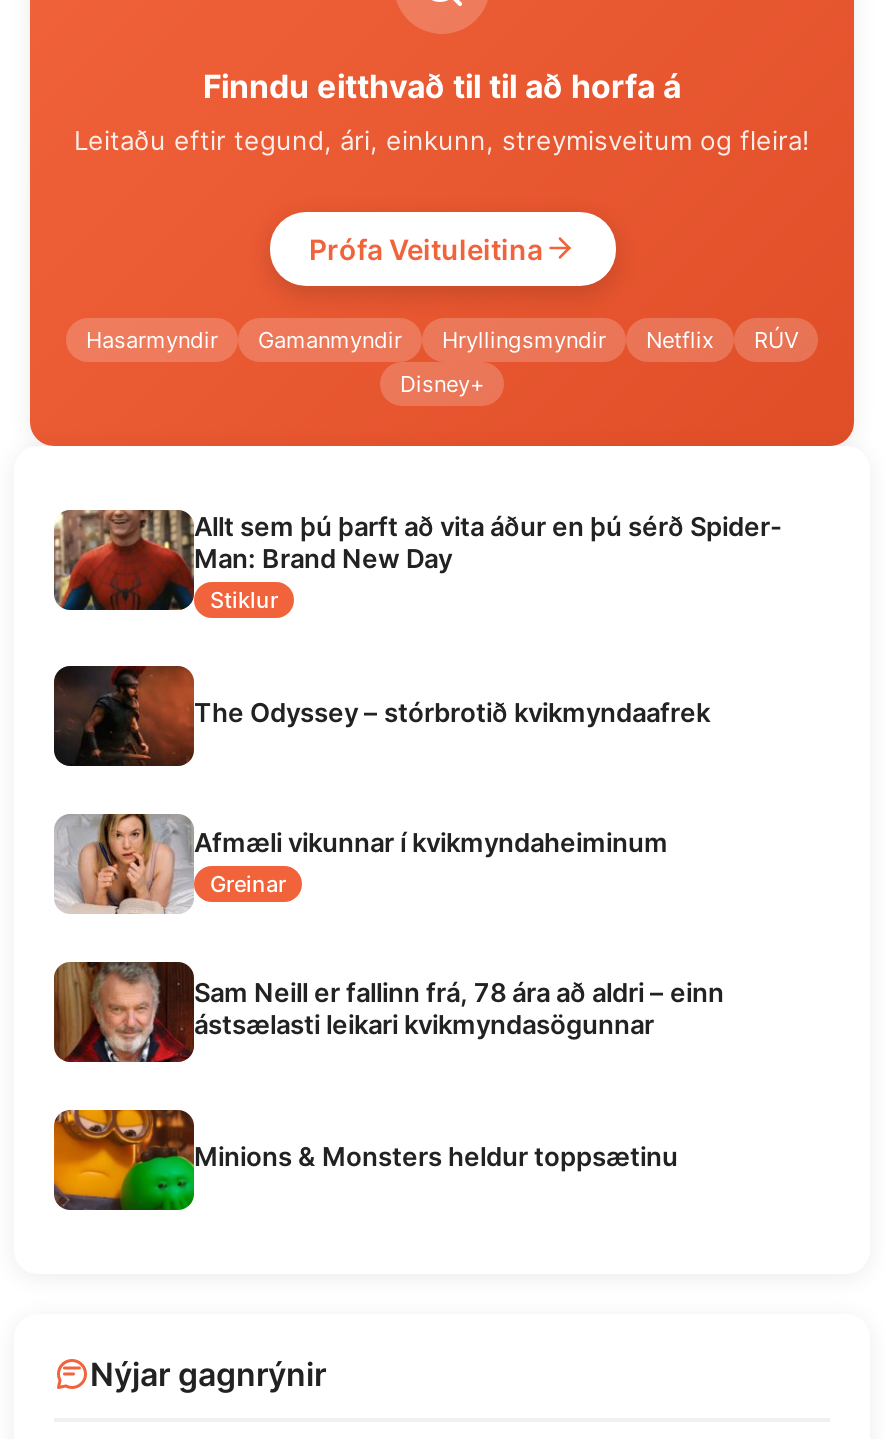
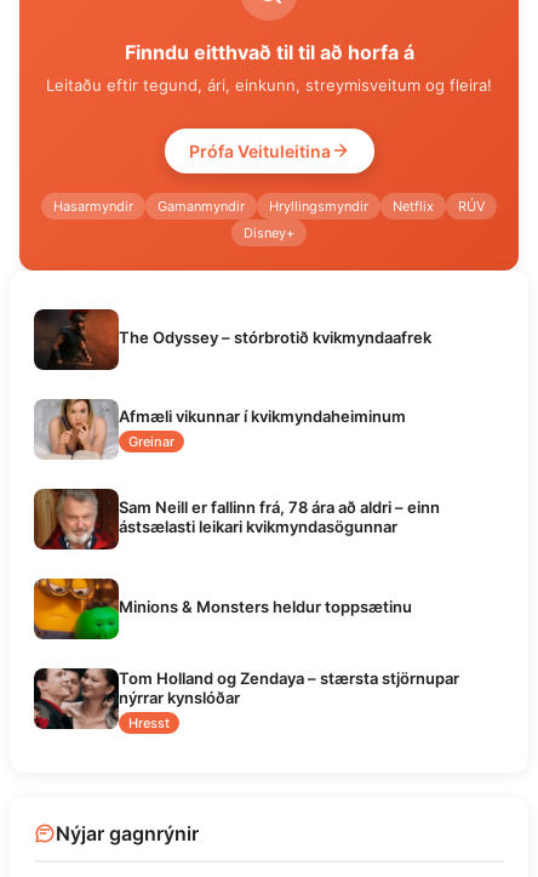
[52,508,782,613] [image] | Allt sem þú þarft að vita áður en þú sérð Spider- | Man: Brand New Day | Stiklur -> none
moved [52,664,724,1171] -> [33,308,440,616]: [image] | The Odyssey – stórbrotið kvikmyndaafrek | Afmæli vikunnar í kvikmyndaheiminum | Greinar | Sam Neill er fallinn frá, 78 ára að aldri – einn | ástsælasti leikari kvikmyndasögunnar | Minions & Monsters heldur toppsætinu
none -> [33,667,459,734] [image] | Tom Holland og Zendaya – stærsta stjörnupar | nýrrar kynslóðar | Hresst

